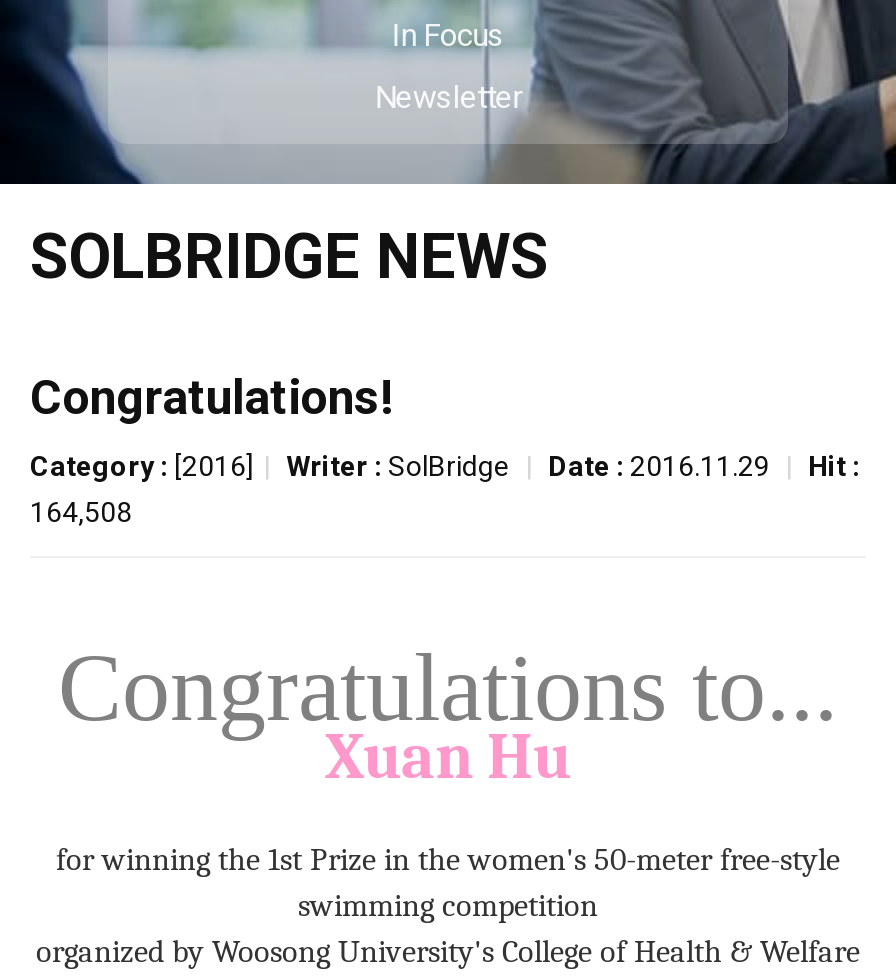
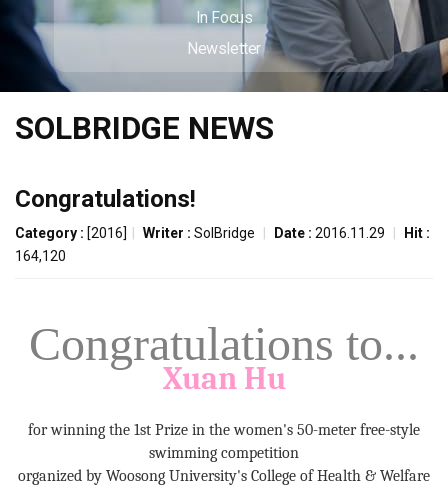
[30,496,132,528] 164,508 -> [15,248,66,264] 164,120

